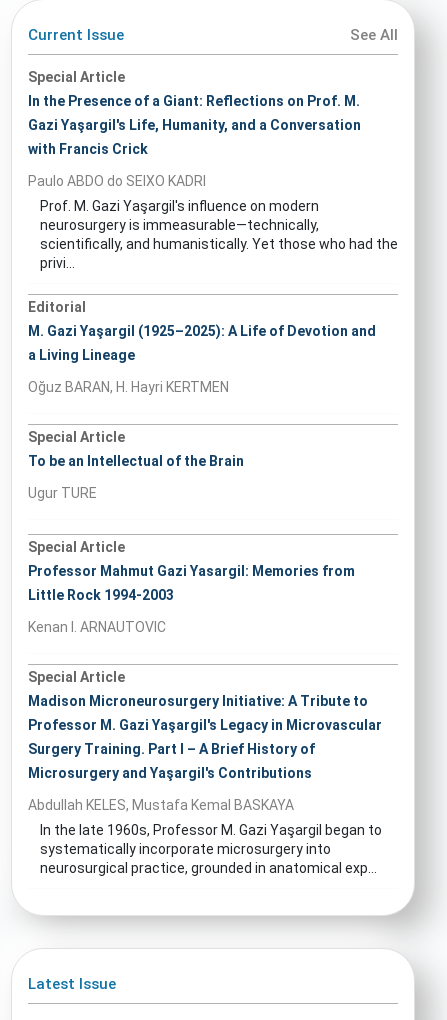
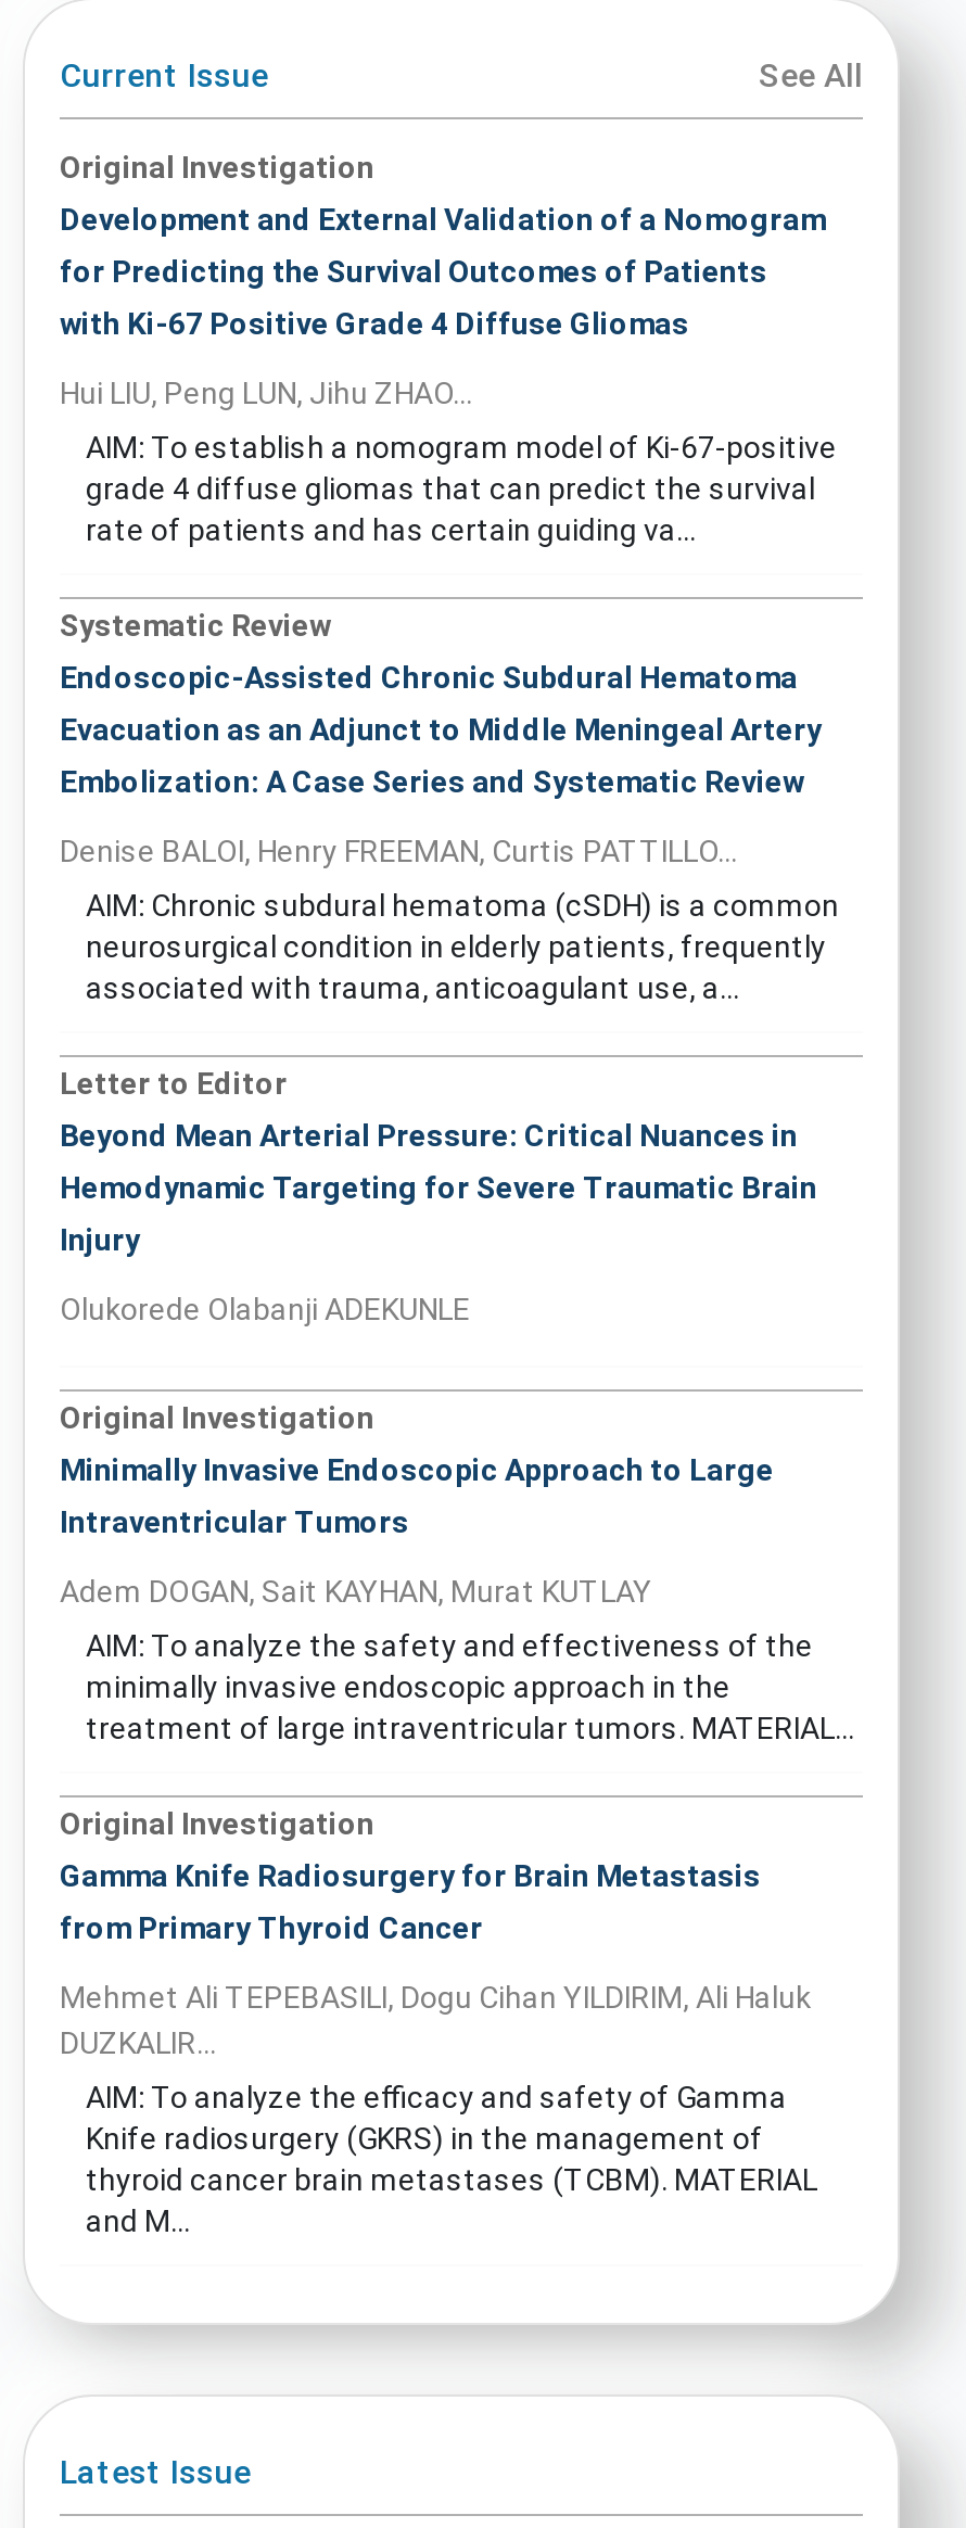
[28,68,398,875] Special Article | In the Presence of a Giant: Reflections on Prof. M. | Gazi Yaşargil's Life, Humanity, and a Conversation | with Francis Crick | Paulo ABDO do SEIXO KADRI | Prof. M. Gazi Yaşargil's influence on modern | neurosurgery is immeasurable—technically, | scientifically, and humanistically. Yet those who had the | privi... | Editorial | M. Gazi Yaşargil (1925–2025): A Life of Devotion and | a Living Lineage | Oğuz BARAN, H. Hayri KERTMEN | Special Article | To be an Intellectual of the Brain | Ugur TURE | Special Article | Professor Mahmut Gazi Yasargil: Memories from | Little Rock 1994-2003 | Kenan I. ARNAUTOVIC | Special Article | Madison Microneurosurgery Initiative: A Tribute to | Professor M. Gazi Yaşargil's Legacy in Microvascular | Surgery Training. Part I – A Brief History of | Microsurgery and Yaşargil's Contributions | Abdullah KELES, Mustafa Kemal BASKAYA | In the late 1960s, Professor M. Gazi Yaşargil began to | systematically incorporate microsurgery into | neurosurgical practice, grounded in anatomical exp... -> [60,149,854,2237] Original Investigation | Development and External Validation of a Nomogram | for Predicting the Survival Outcomes of Patients | with Ki-67 Positive Grade 4 Diffuse Gliomas | Hui LIU, Peng LUN, Jihu ZHAO... | AIM: To establish a nomogram model of Ki-67-positive | grade 4 diffuse gliomas that can predict the survival | rate of patients and has certain guiding va... | Systematic Review | Endoscopic-Assisted Chronic Subdural Hematoma | Evacuation as an Adjunct to Middle Meningeal Artery | Embolization: A Case Series and Systematic Review | Denise BALOI, Henry FREEMAN, Curtis PATTILLO... | AIM: Chronic subdural hematoma (cSDH) is a common | neurosurgical condition in elderly patients, frequently | associated with trauma, anticoagulant use, a... | Letter to Editor | Beyond Mean Arterial Pressure: Critical Nuances in | Hemodynamic Targeting for Severe Traumatic Brain | Injury | Olukorede Olabanji ADEKUNLE | Original Investigation | Minimally Invasive Endoscopic Approach to Large | Intraventricular Tumors | Adem DOGAN, Sait KAYHAN, Murat KUTLAY | AIM: To analyze the safety and effectiveness of the | minimally invasive endoscopic approach in the | treatment of large intraventricular tumors. MATERIAL... | Original Investigation | Gamma Knife Radiosurgery for Brain Metastasis | from Primary Thyroid Cancer | Mehmet Ali TEPEBASILI, Dogu Cihan YILDIRIM, Ali Haluk | DUZKALIR... | AIM: To analyze the efficacy and safety of Gamma | Knife radiosurgery (GKRS) in the management of | thyroid cancer brain metastases (TCBM). MATERIAL | and M...

